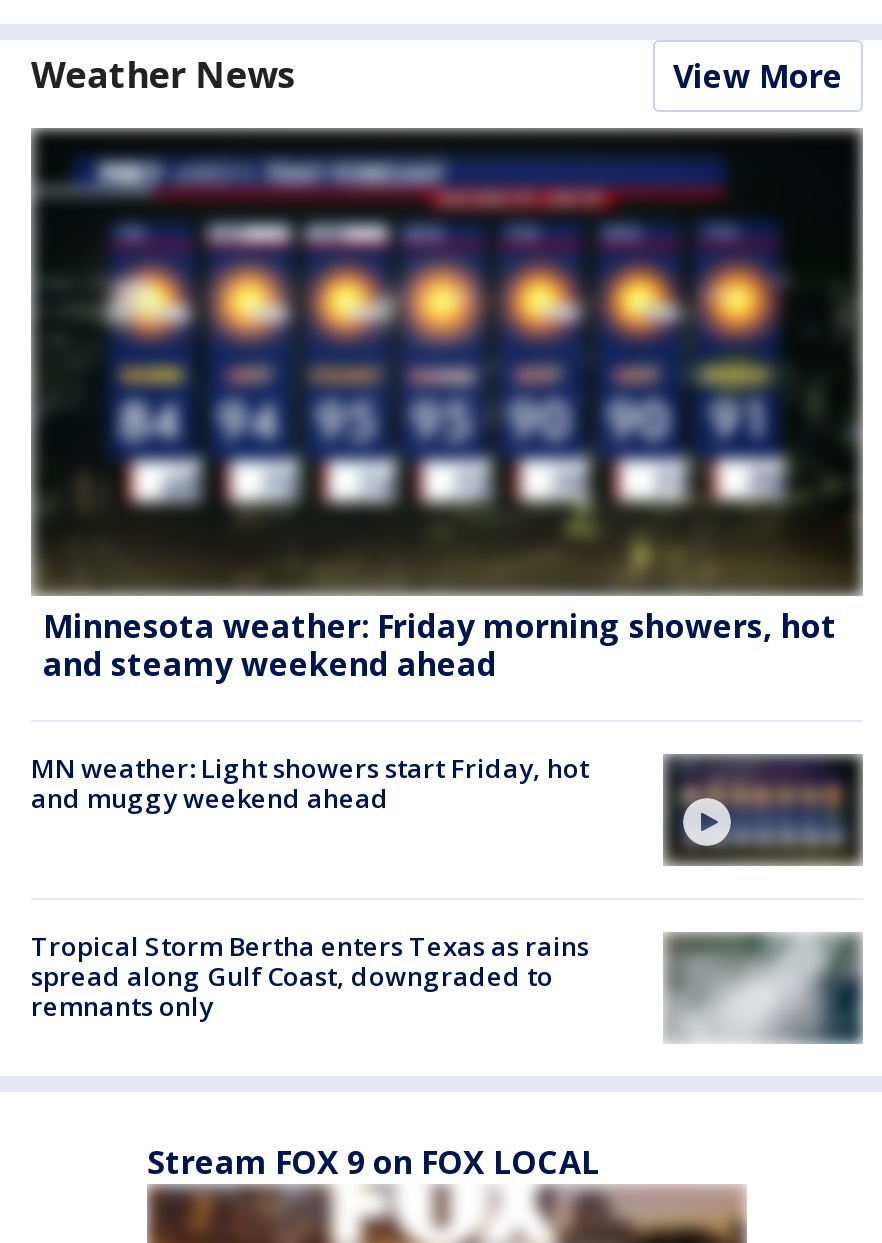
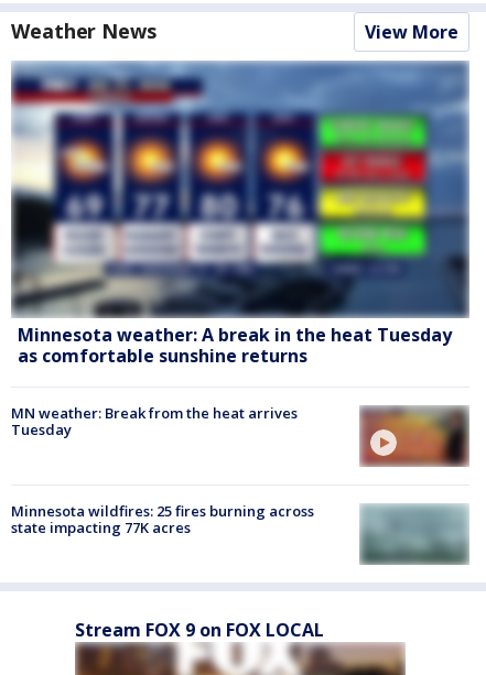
[29,127,863,685] [image] | Minnesota weather: Friday morning showers, hot | and steamy weekend ahead -> [11,61,469,368] [image] | Minnesota weather: A break in the heat Tuesday | as comfortable sunshine returns
[31,749,589,815] MN weather: Light showers start Friday, hot | and muggy weekend ahead -> [11,403,298,439] MN weather: Break from the heat arrives | Tuesday
[663,755,861,865] [image] -> [359,407,469,467] [image]
[31,927,589,1023] Tropical Storm Bertha enters Texas as rains | spread along Gulf Coast, downgraded to | remnants only -> [11,501,314,537] Minnesota wildfires: 25 fires burning across | state impacting 77K acres
[665,933,863,1041] [image] -> [360,505,468,565] [image]

